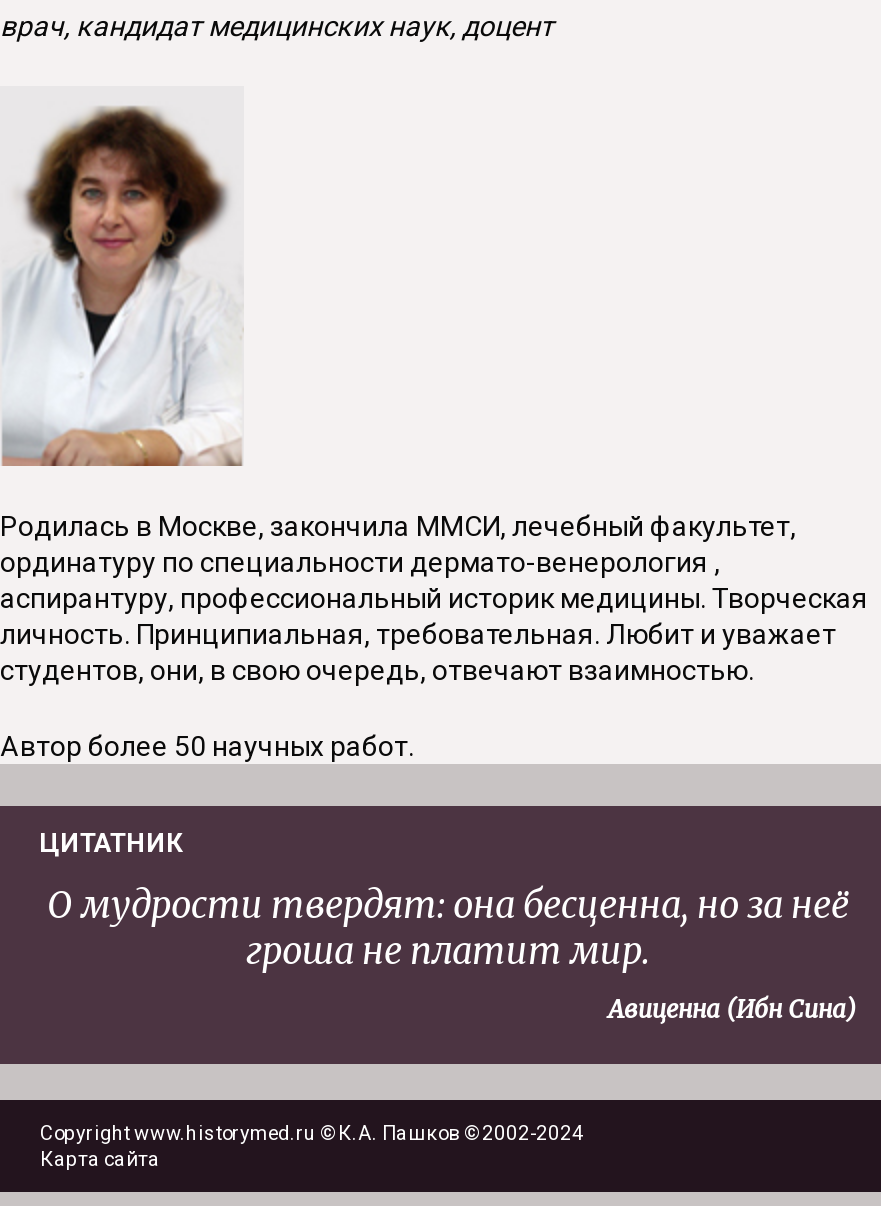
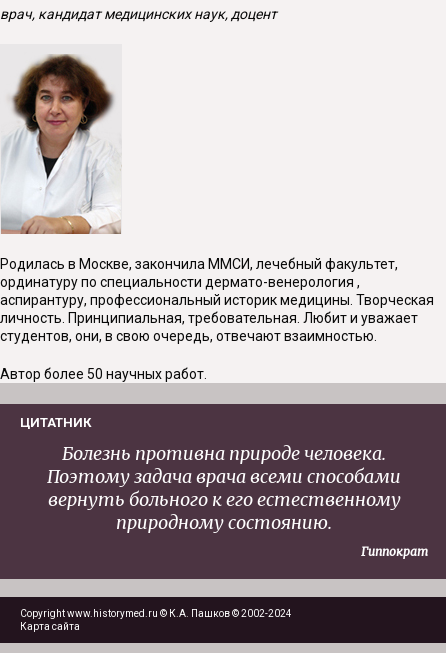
[47,882,856,1024] О мудрости твердят: она бесценна, но за неё | гроша не платит мир. | Авиценна (Ибн Сина) -> [47,442,428,559] Болезнь противна природе человека. | Поэтому задача врача всеми способами | вернуть больного к его естественному | природному состоянию. | Гиппократ

